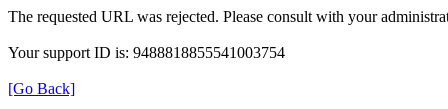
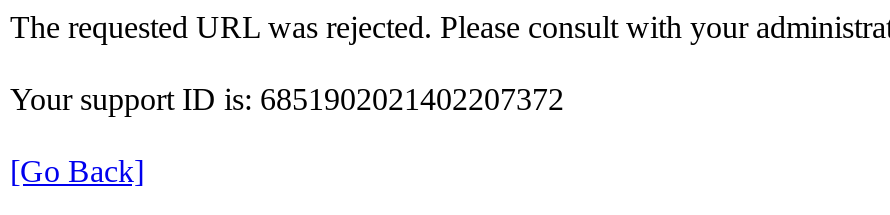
[8,44,285,61] Your support ID is: 9488818855541003754 -> [10,82,564,116] Your support ID is: 6851902021402207372

